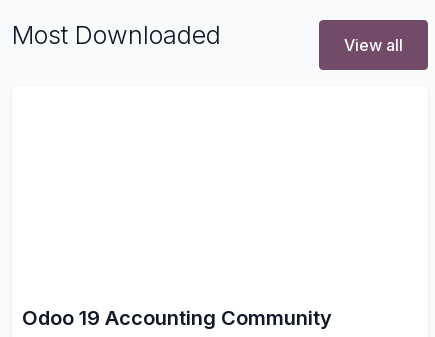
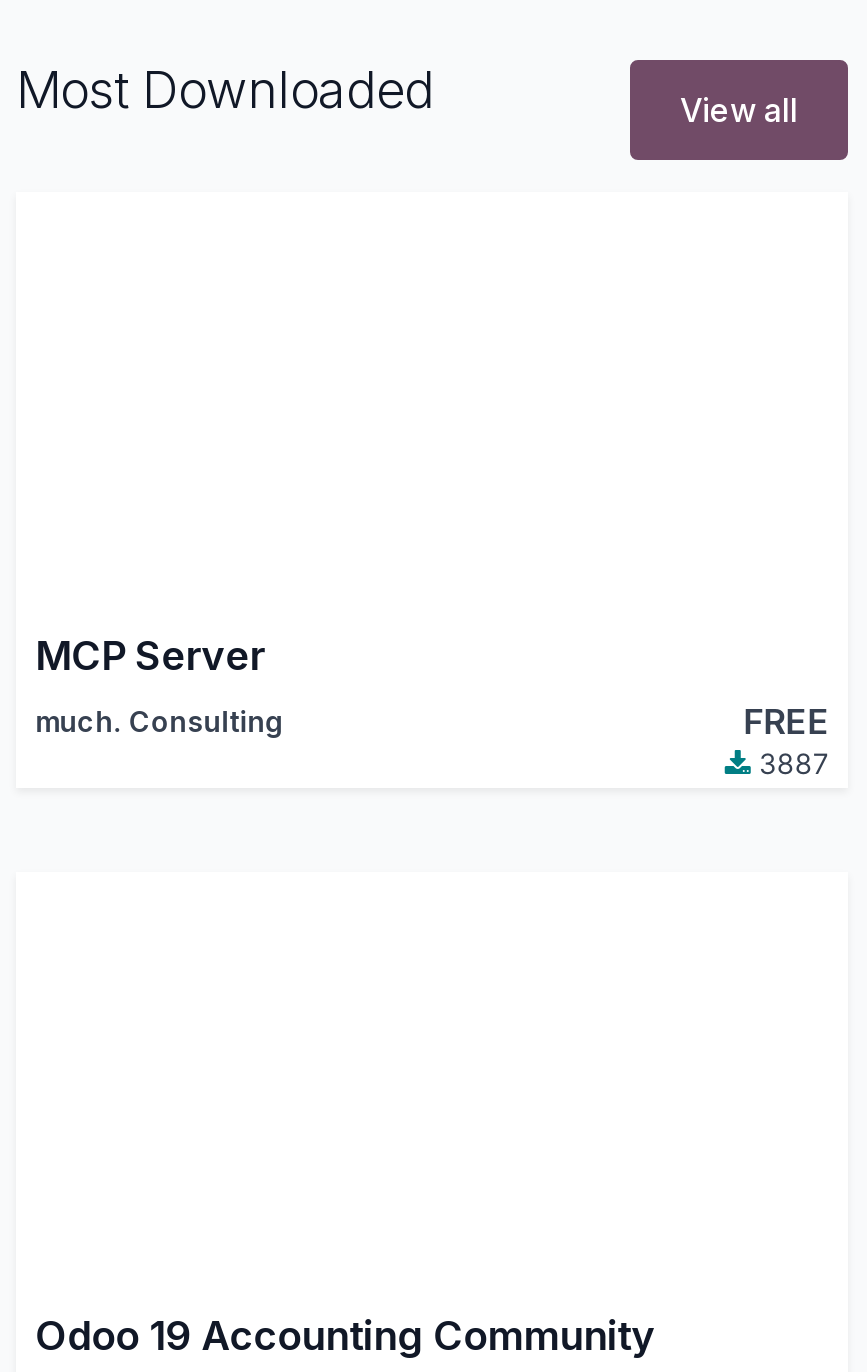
none -> [35,633,829,781] MCP Server | much. Consulting | FREE | 3887

